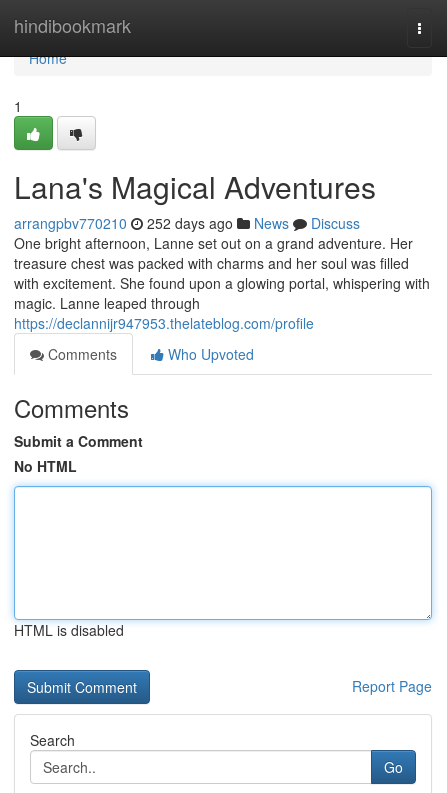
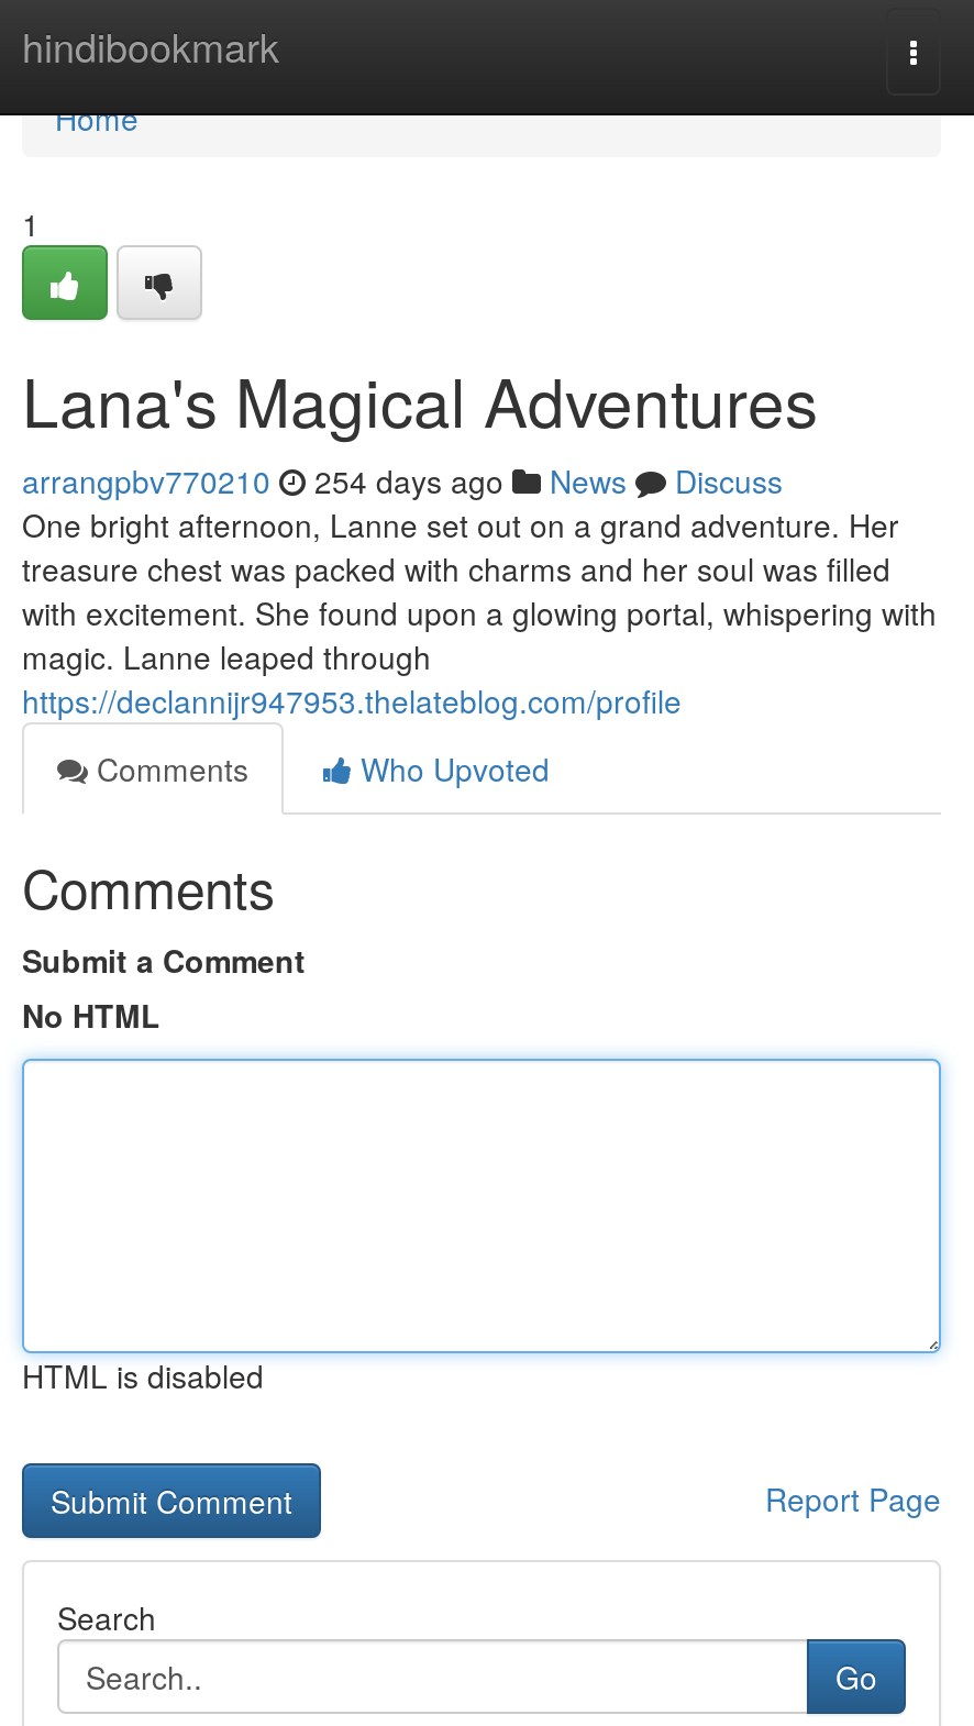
[14,213,360,233] arrangpbv770210 252 days ago News Discuss -> [22,458,783,502] arrangpbv770210 254 days ago News Discuss

